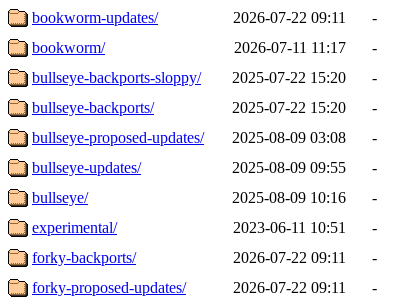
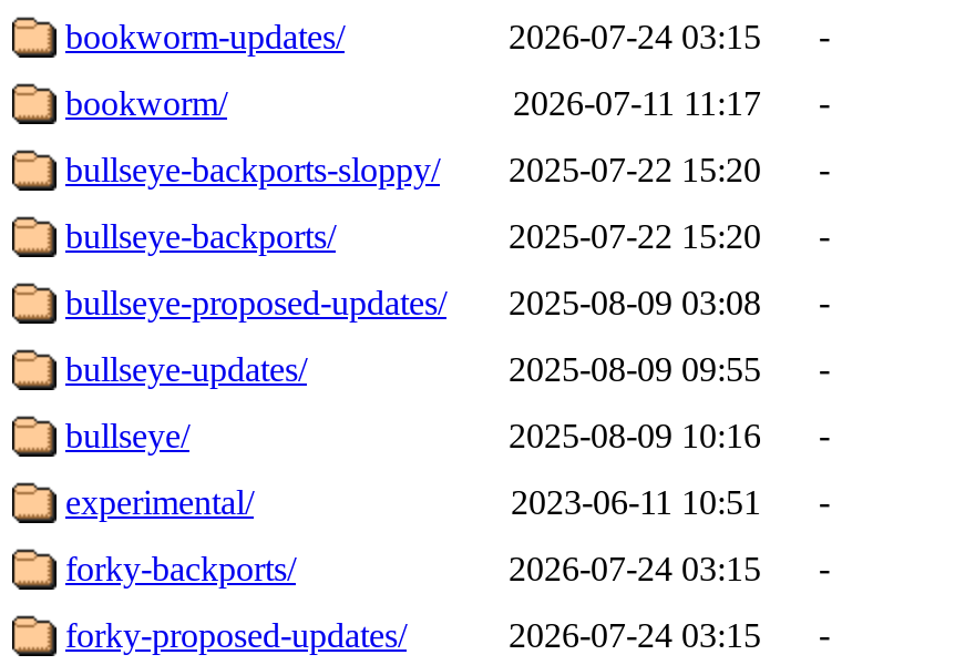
[233,9,346,26] 2026-07-22 09:11 -> [509,18,761,55] 2026-07-24 03:15
[233,249,346,266] 2026-07-22 09:11 -> [509,550,761,587] 2026-07-24 03:15
[233,279,346,296] 2026-07-22 09:11 -> [509,616,761,654] 2026-07-24 03:15

